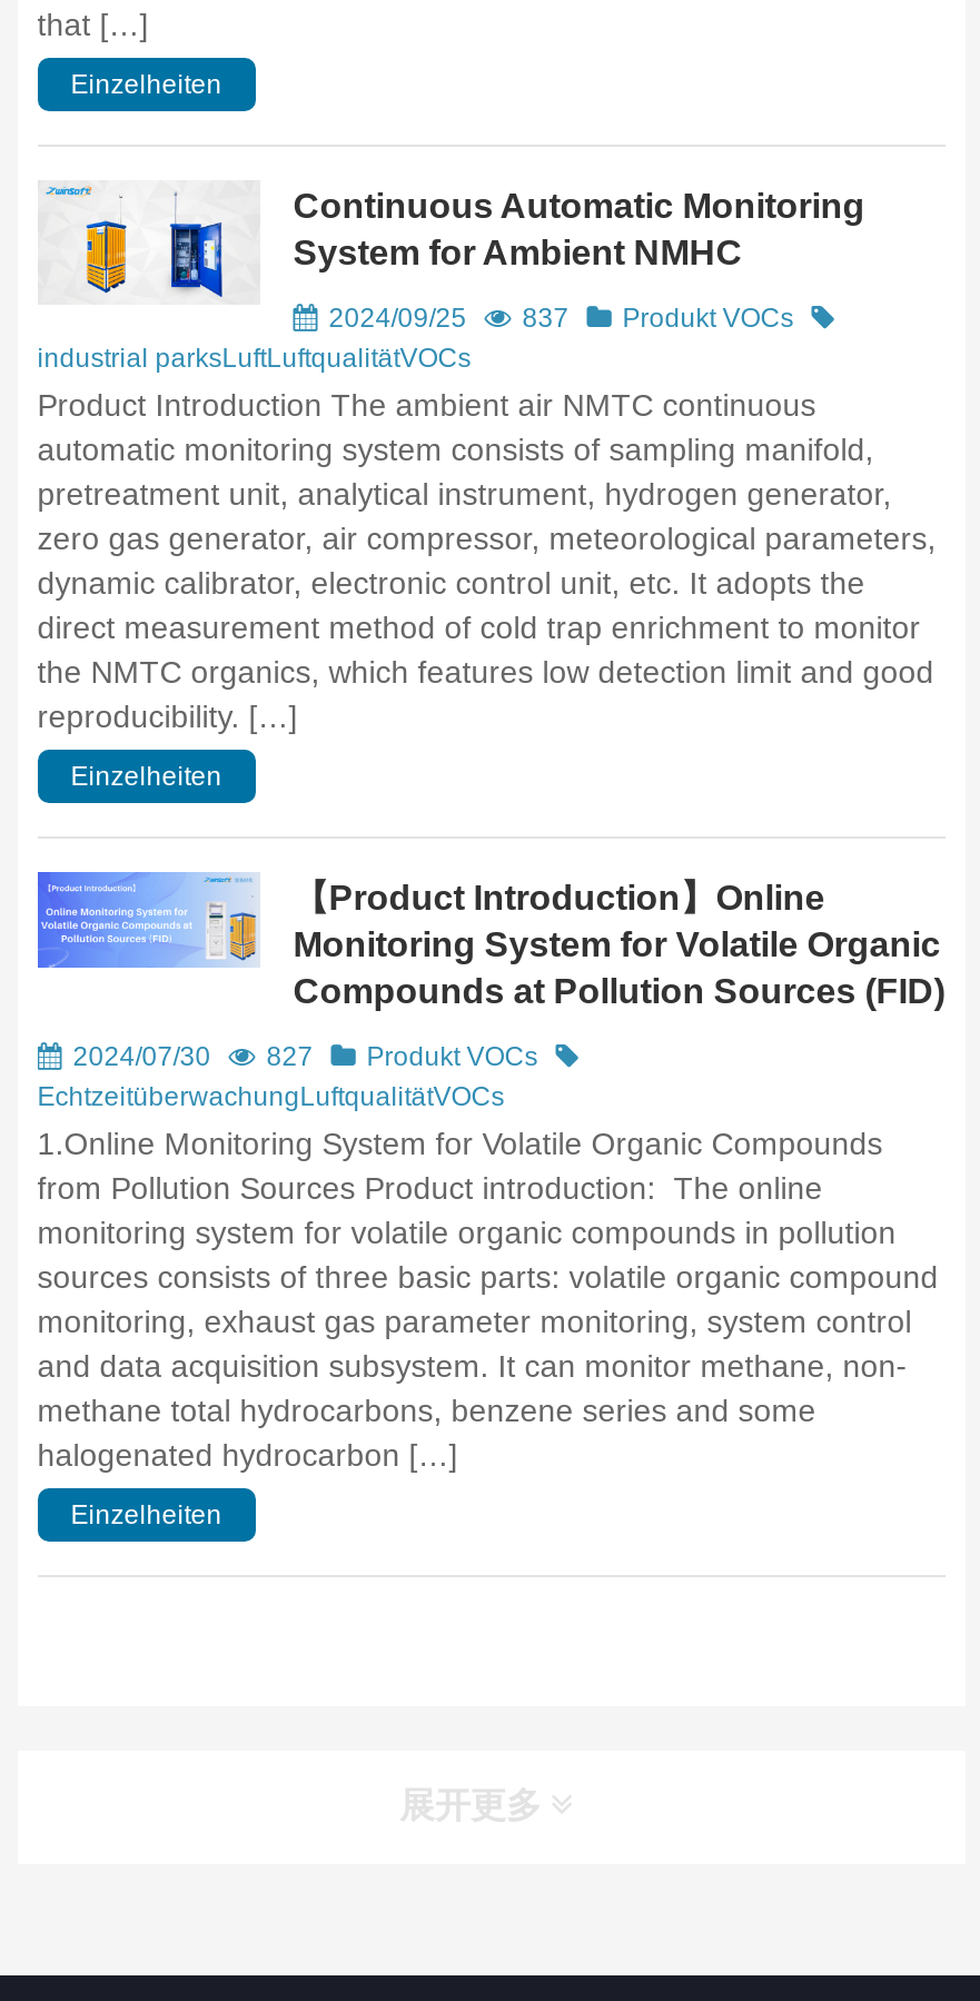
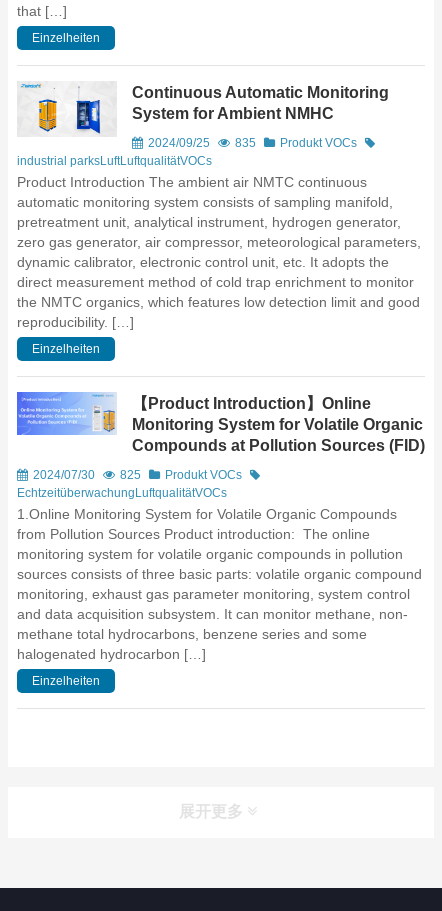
[329,303,794,334] 2024/09/25 837 Produkt VOCs -> [148,136,357,150] 2024/09/25 835 Produkt VOCs
[73,1041,538,1072] 2024/07/30 827 Produkt VOCs -> [33,468,242,482] 2024/07/30 825 Produkt VOCs

